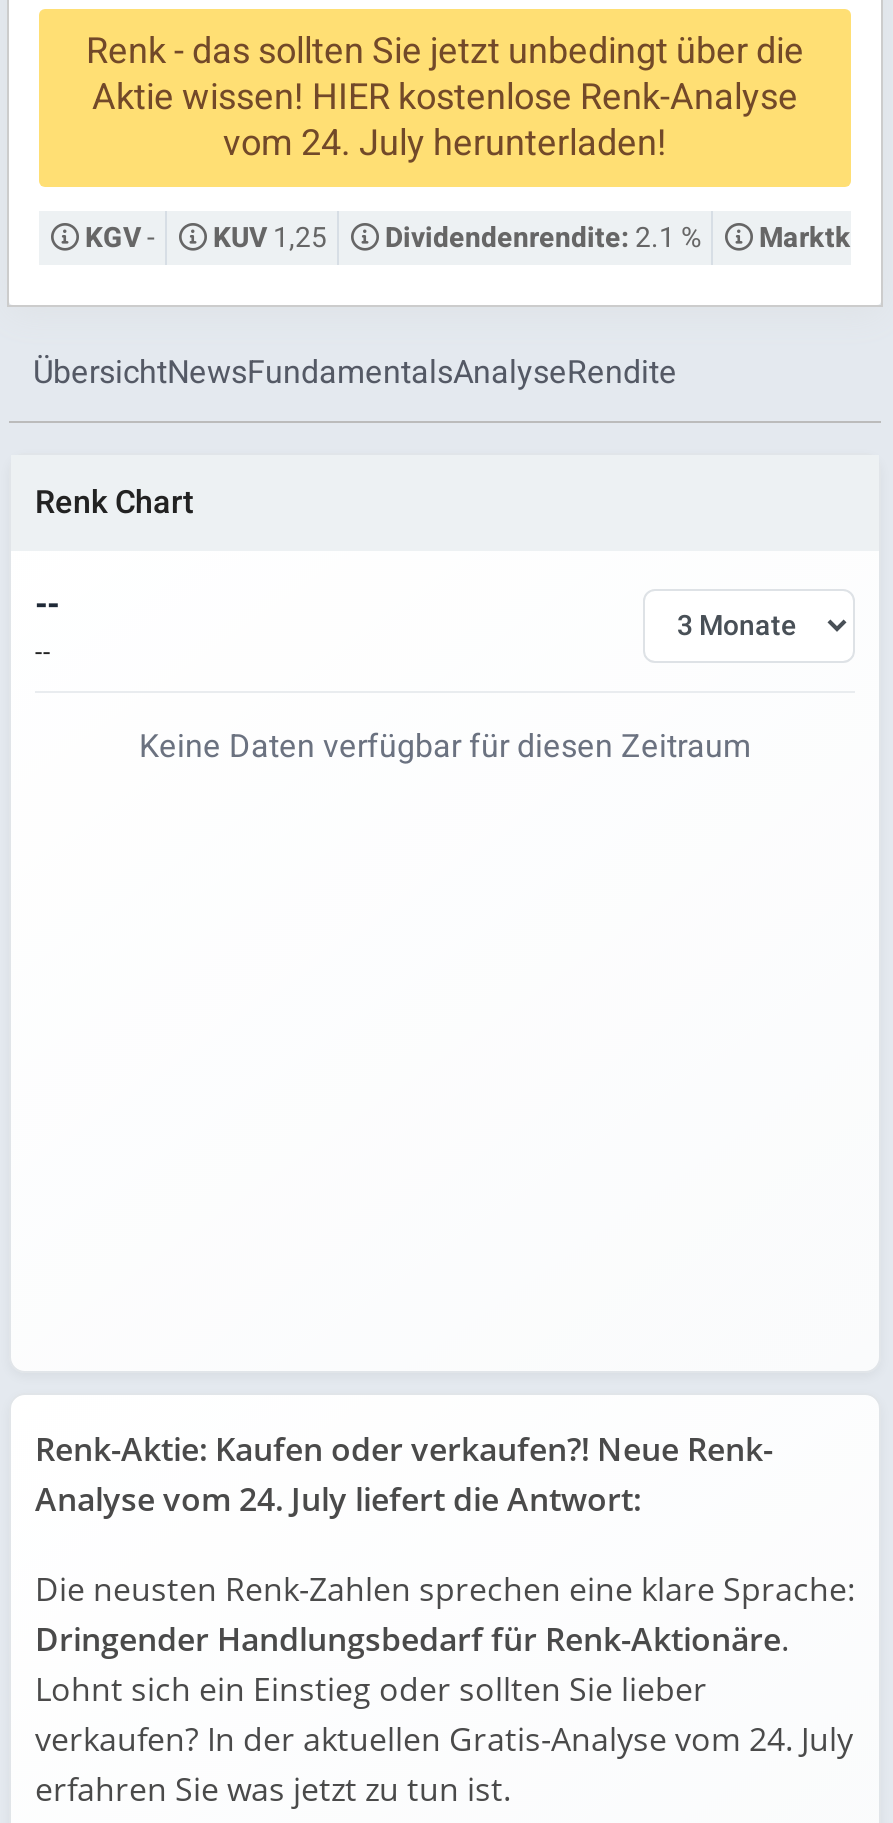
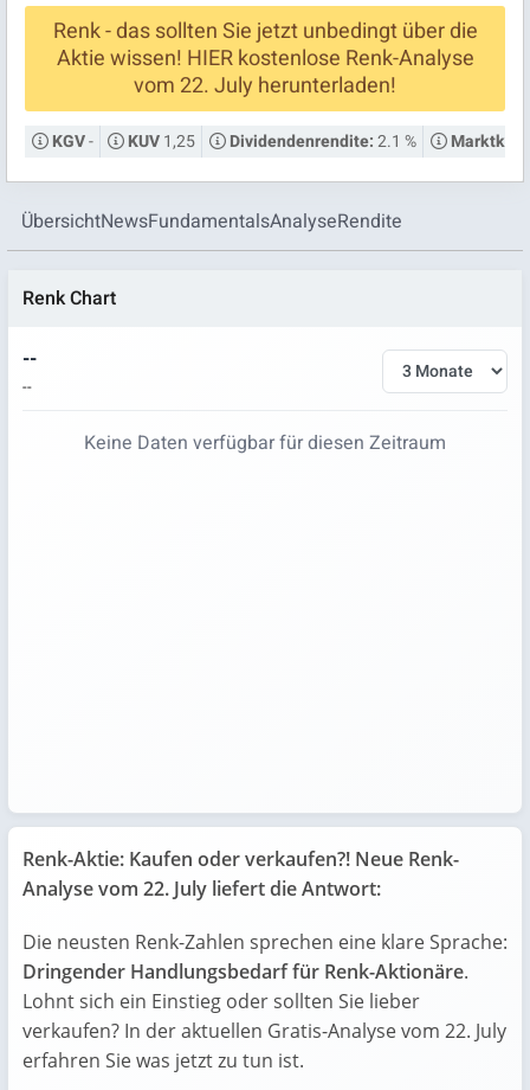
[223,117,667,171] vom 24. July herunterladen! -> [134,70,396,102] vom 22. July herunterladen!
[35,1478,641,1522] Analyse vom 24. July liefert die Antwort: -> [22,876,381,902] Analyse vom 22. July liefert die Antwort:
[35,1718,853,1762] verkaufen? In der aktuellen Gratis-Analyse vom 24. July -> [22,1018,506,1044] verkaufen? In der aktuellen Gratis-Analyse vom 22. July

